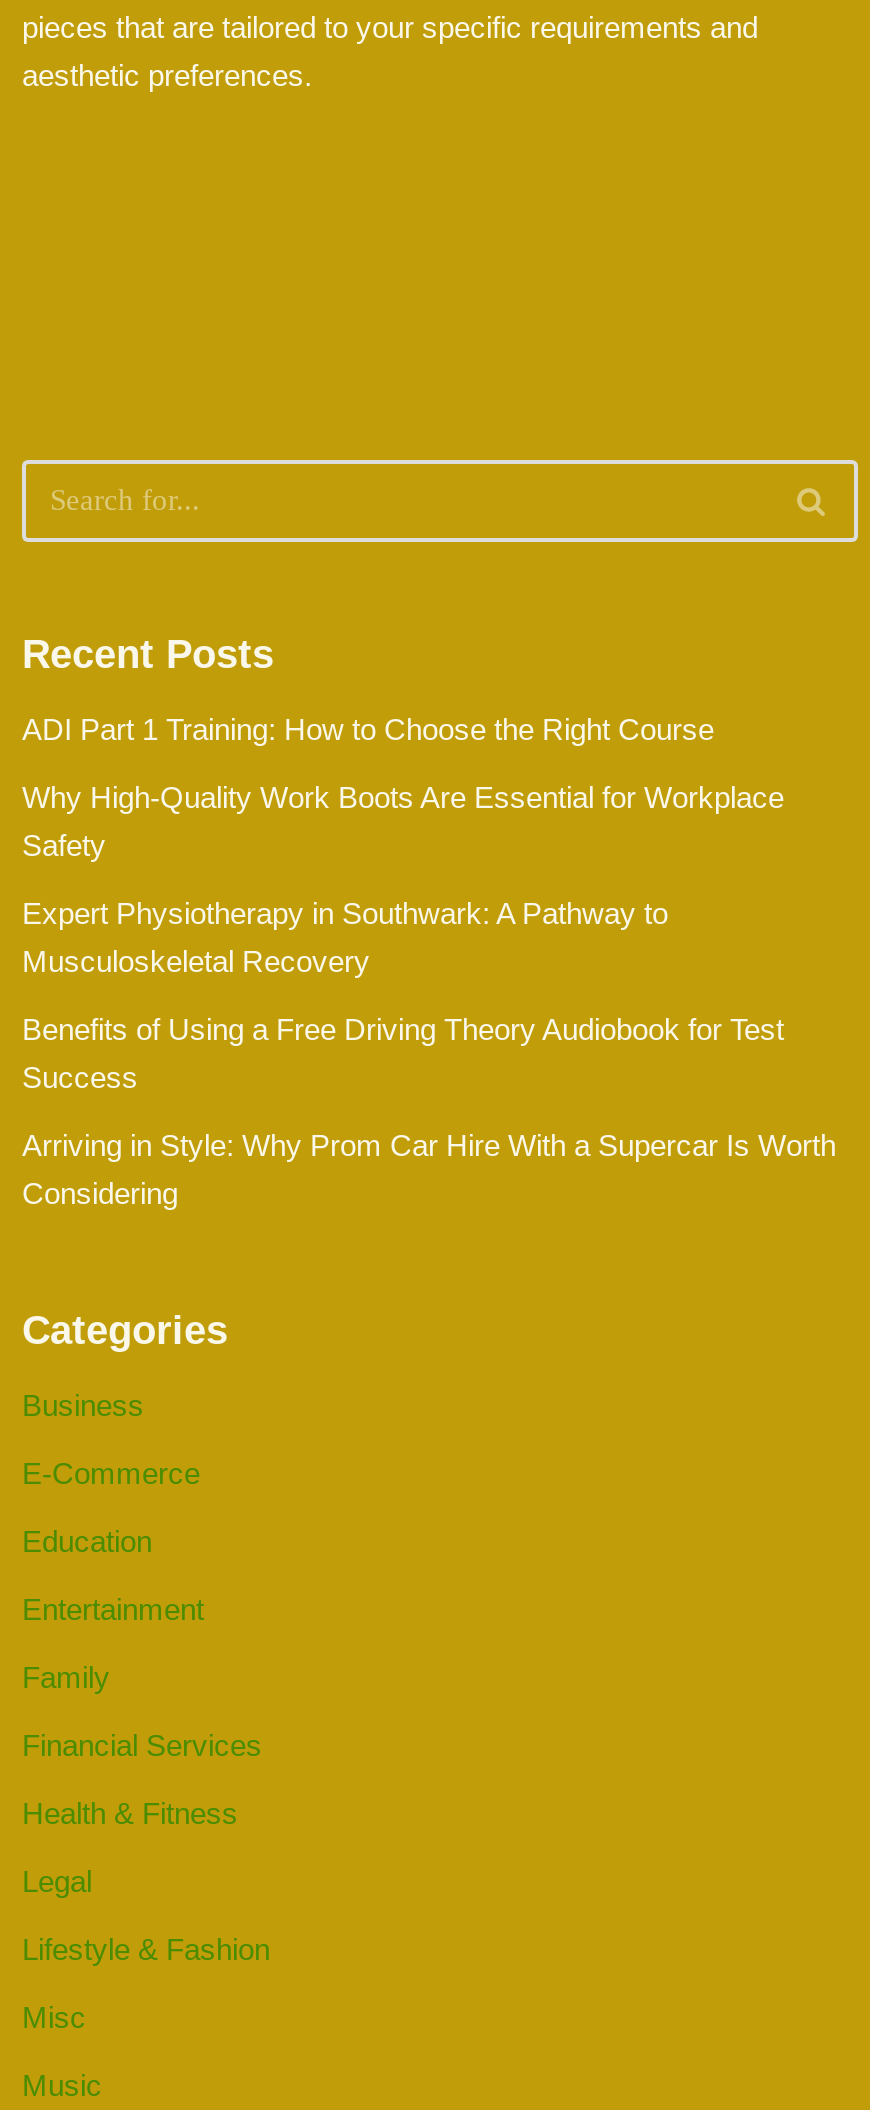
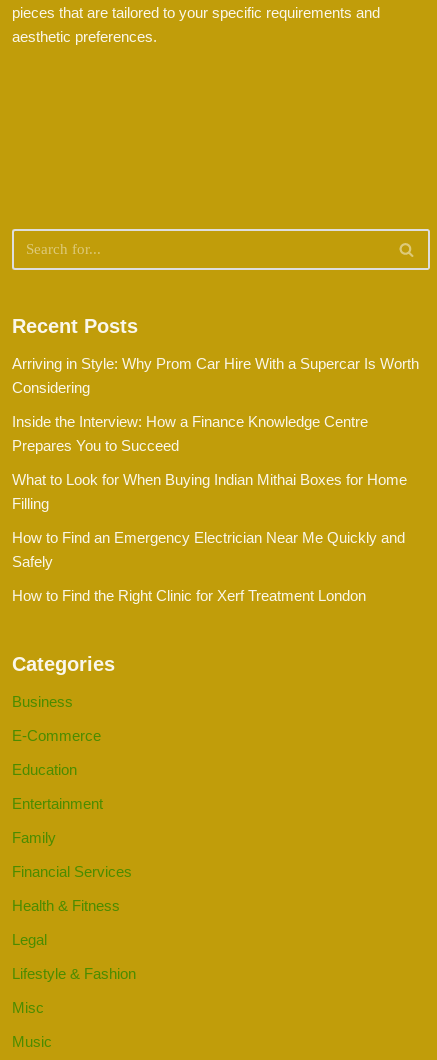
[22,711,784,1093] ADI Part 1 Training: How to Choose the Right Course | Why High-Quality Work Boots Are Essential for Workplace | Safety | Expert Physiotherapy in Southwark: A Pathway to | Musculoskeletal Recovery | Benefits of Using a Free Driving Theory Audiobook for Test | Success -> none
moved [22,1127,836,1209] -> [12,355,419,396]: Arriving in Style: Why Prom Car Hire With a Supercar Is Worth | Considering
none -> [12,413,407,604] Inside the Interview: How a Finance Knowledge Centre | Prepares You to Succeed | What to Look for When Buying Indian Mithai Boxes for Home | Filling | How to Find an Emergency Electrician Near Me Quickly and | Safely | How to Find the Right Clinic for Xerf Treatment London

